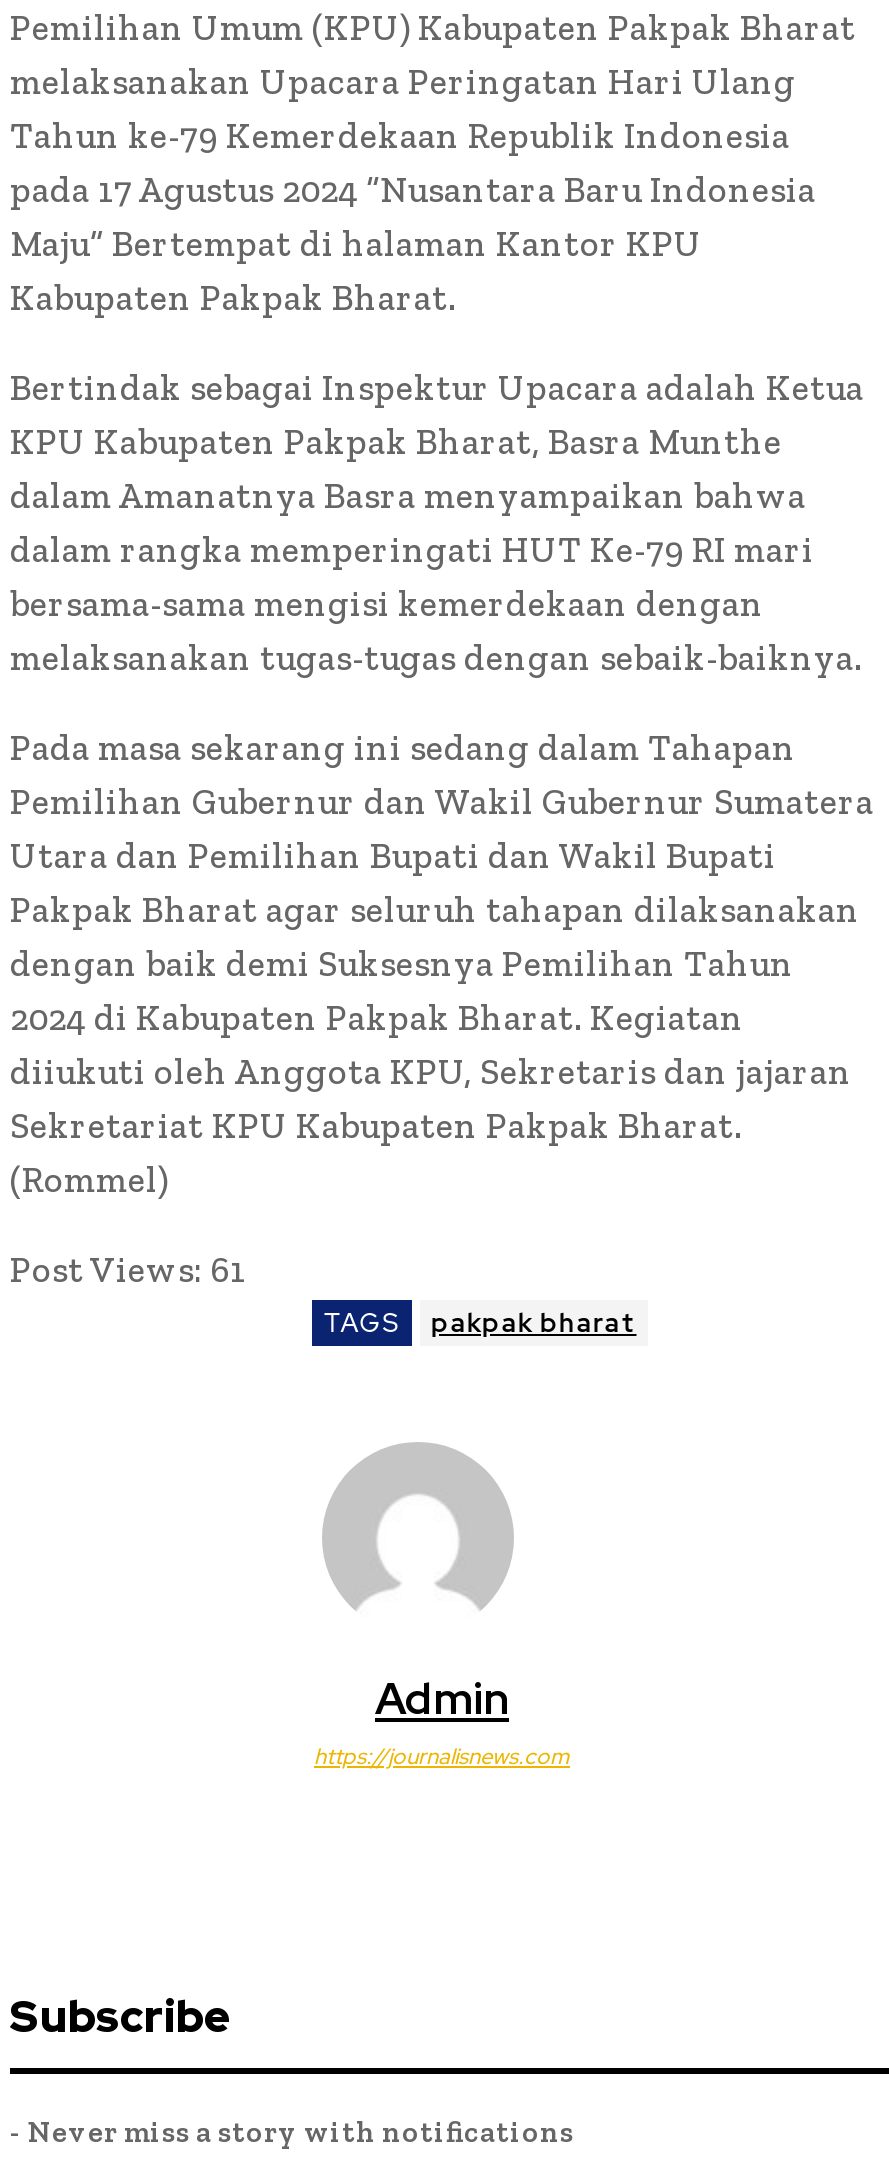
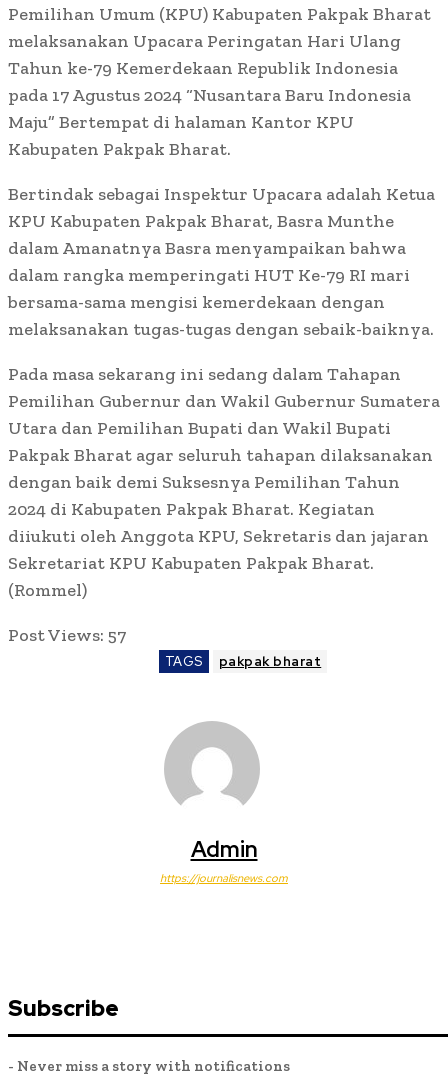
[10,1249,246,1293] Post Views: 61 -> [8,624,126,646] Post Views: 57

